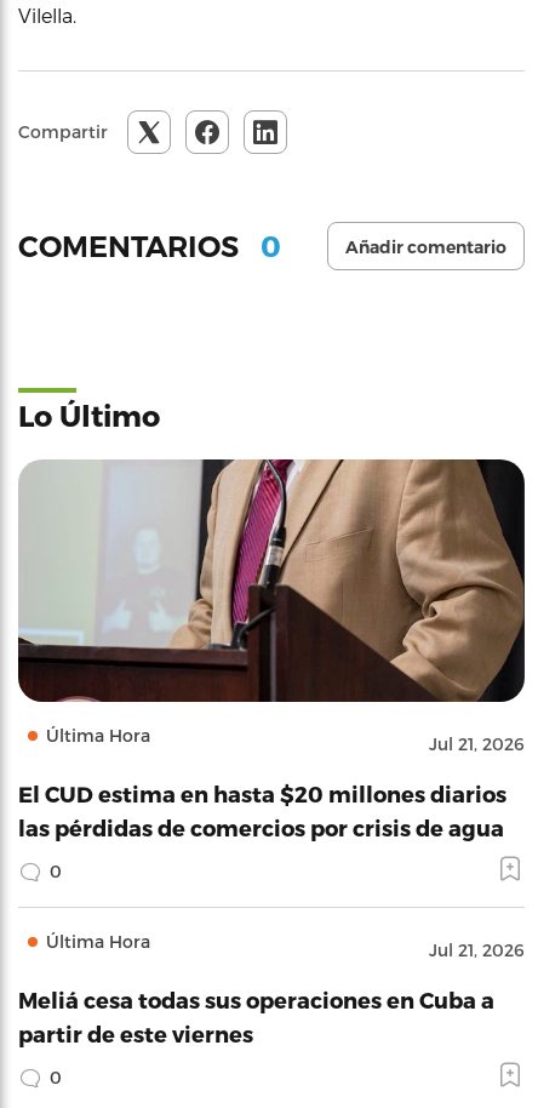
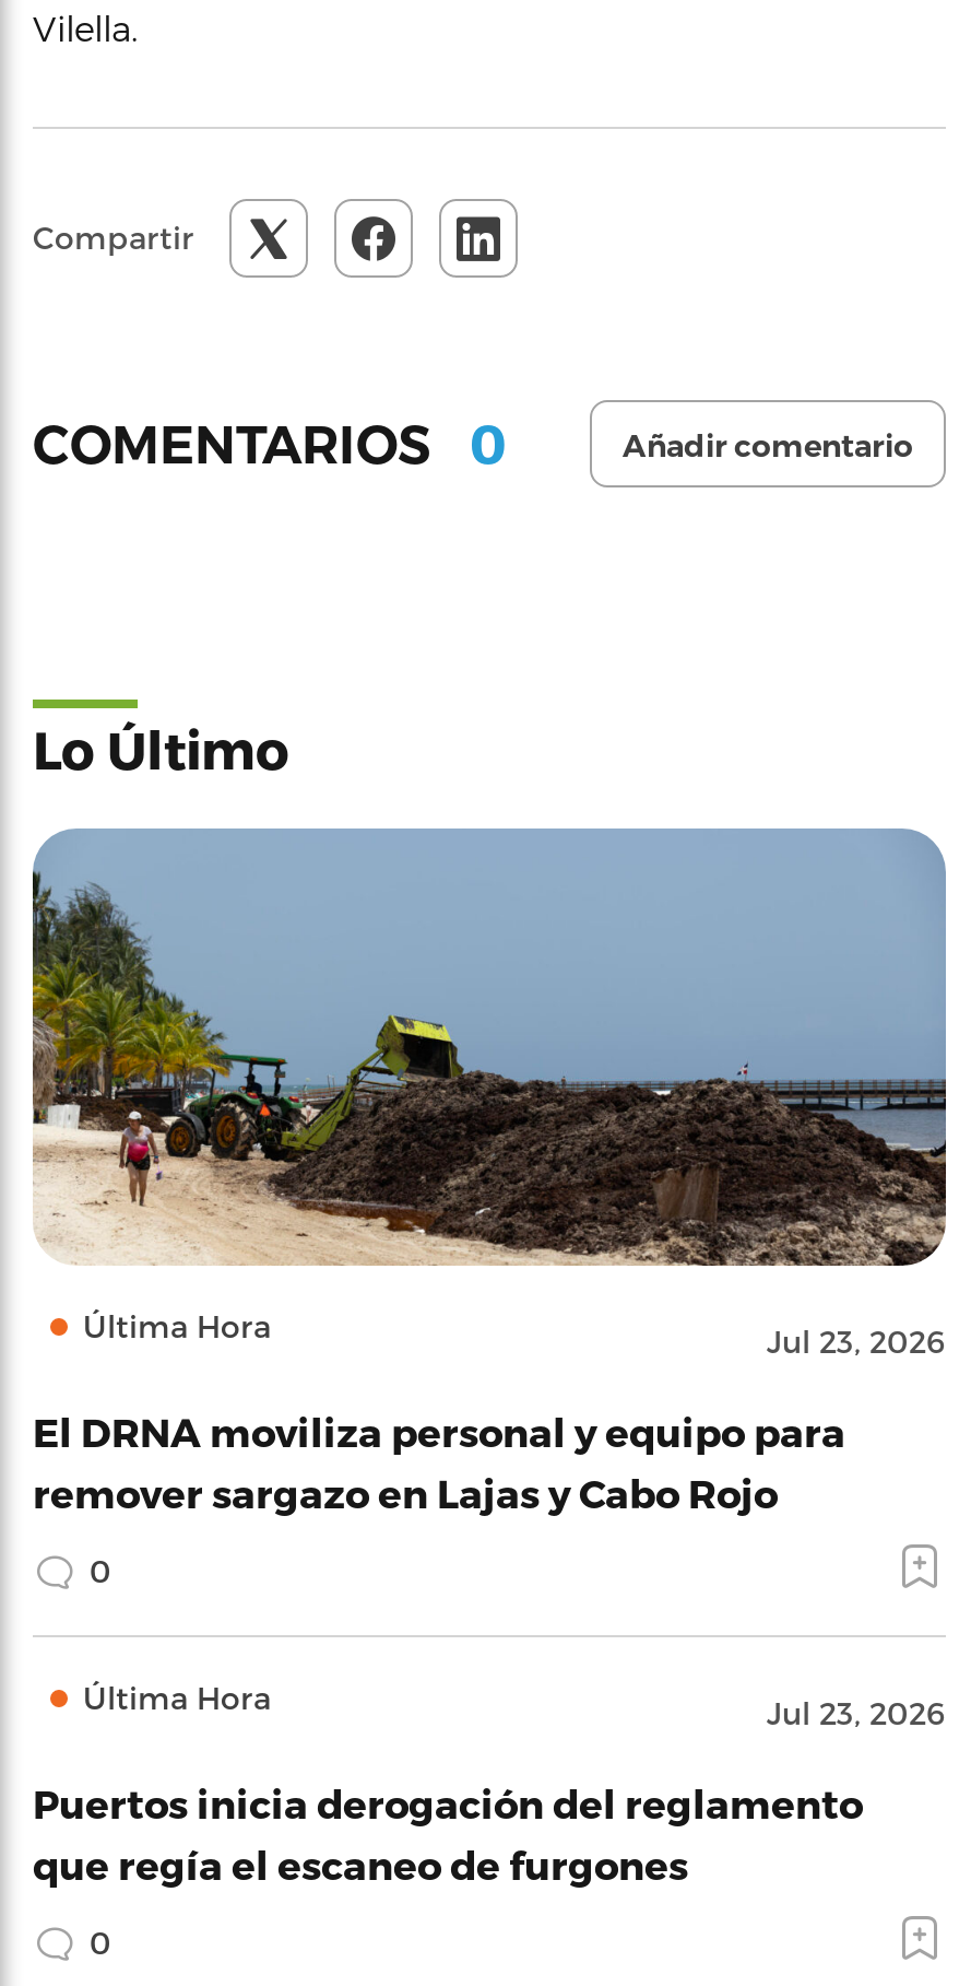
[17,458,526,754] [image] | Jul 21, 2026 -> [31,829,948,1360] [image] | Jul 23, 2026
[18,781,506,840] El CUD estima en hasta $20 millones diarios | las pérdidas de comercios por crisis de agua -> [33,1408,845,1515] El DRNA moviliza personal y equipo para | remover sargazo en Lajas y Cabo Rojo
[429,939,525,960] Jul 21, 2026 -> [767,1694,946,1731] Jul 23, 2026
[18,987,494,1046] Meliá cesa todas sus operaciones en Cuba a | partir de este viernes -> [33,1779,863,1887] Puertos inicia derogación del reglamento | que regía el escaneo de furgones

